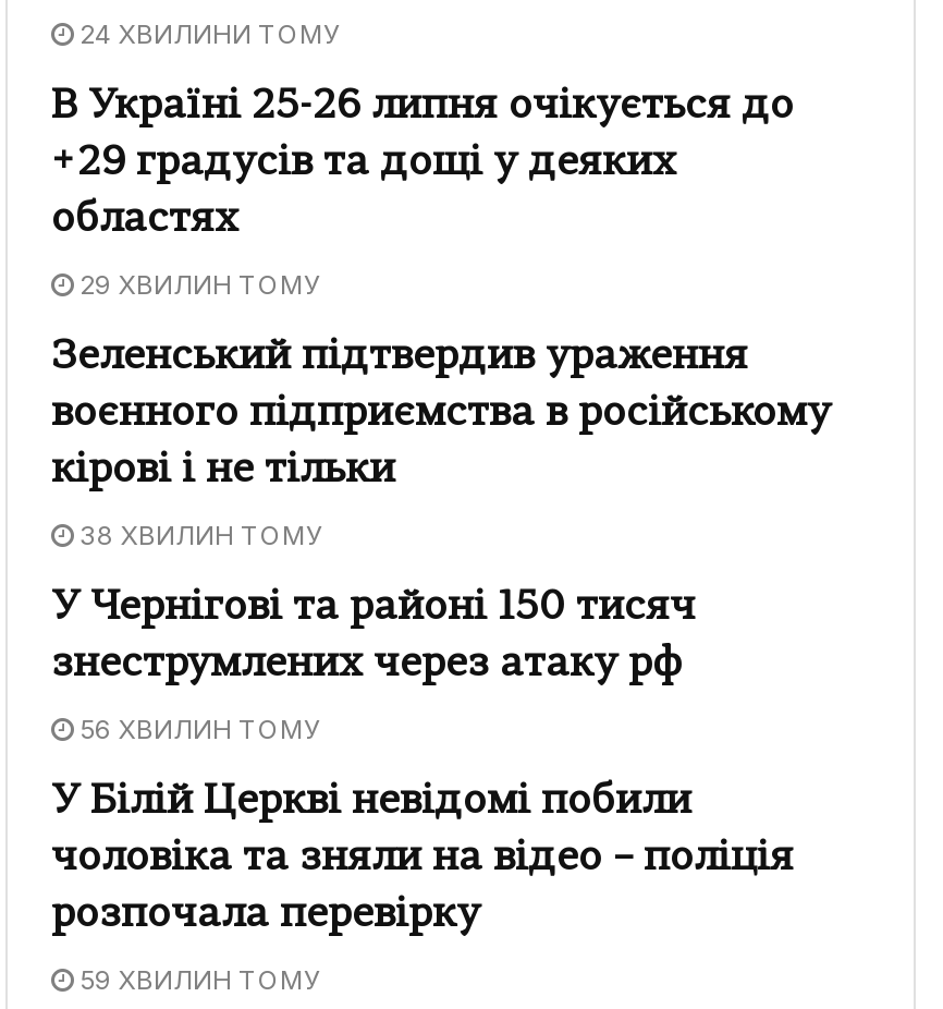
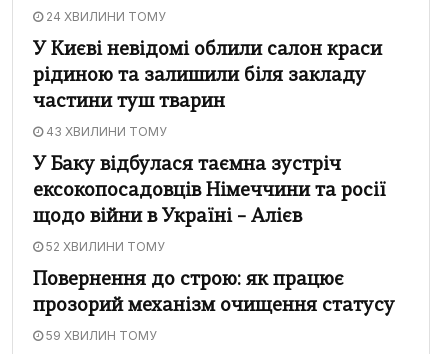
[51,86,831,936] В Україні 25-26 липня очікується до | +29 градусів та дощі у деяких | областях | 29 ХВИЛИН ТОМУ | Зеленський підтвердив ураження | воєнного підприємства в російському | кірові і не тільки | 38 ХВИЛИН ТОМУ | У Чернігові та районі 150 тисяч | знеструмлених через атаку рф | 56 ХВИЛИН ТОМУ | У Білій Церкві невідомі побили | чоловіка та зняли на відео – поліція | розпочала перевірку -> [33,41,395,316] У Києві невідомі облили салон краси | рідиною та залишили біля закладу | частини туш тварин | 43 ХВИЛИНИ ТОМУ | У Баку відбулася таємна зустріч | ексокопосадовців Німеччини та росії | щодо війни в Україні – Алієв | 52 ХВИЛИНИ ТОМУ | Повернення до строю: як працює | прозорий механізм очищення статусу

